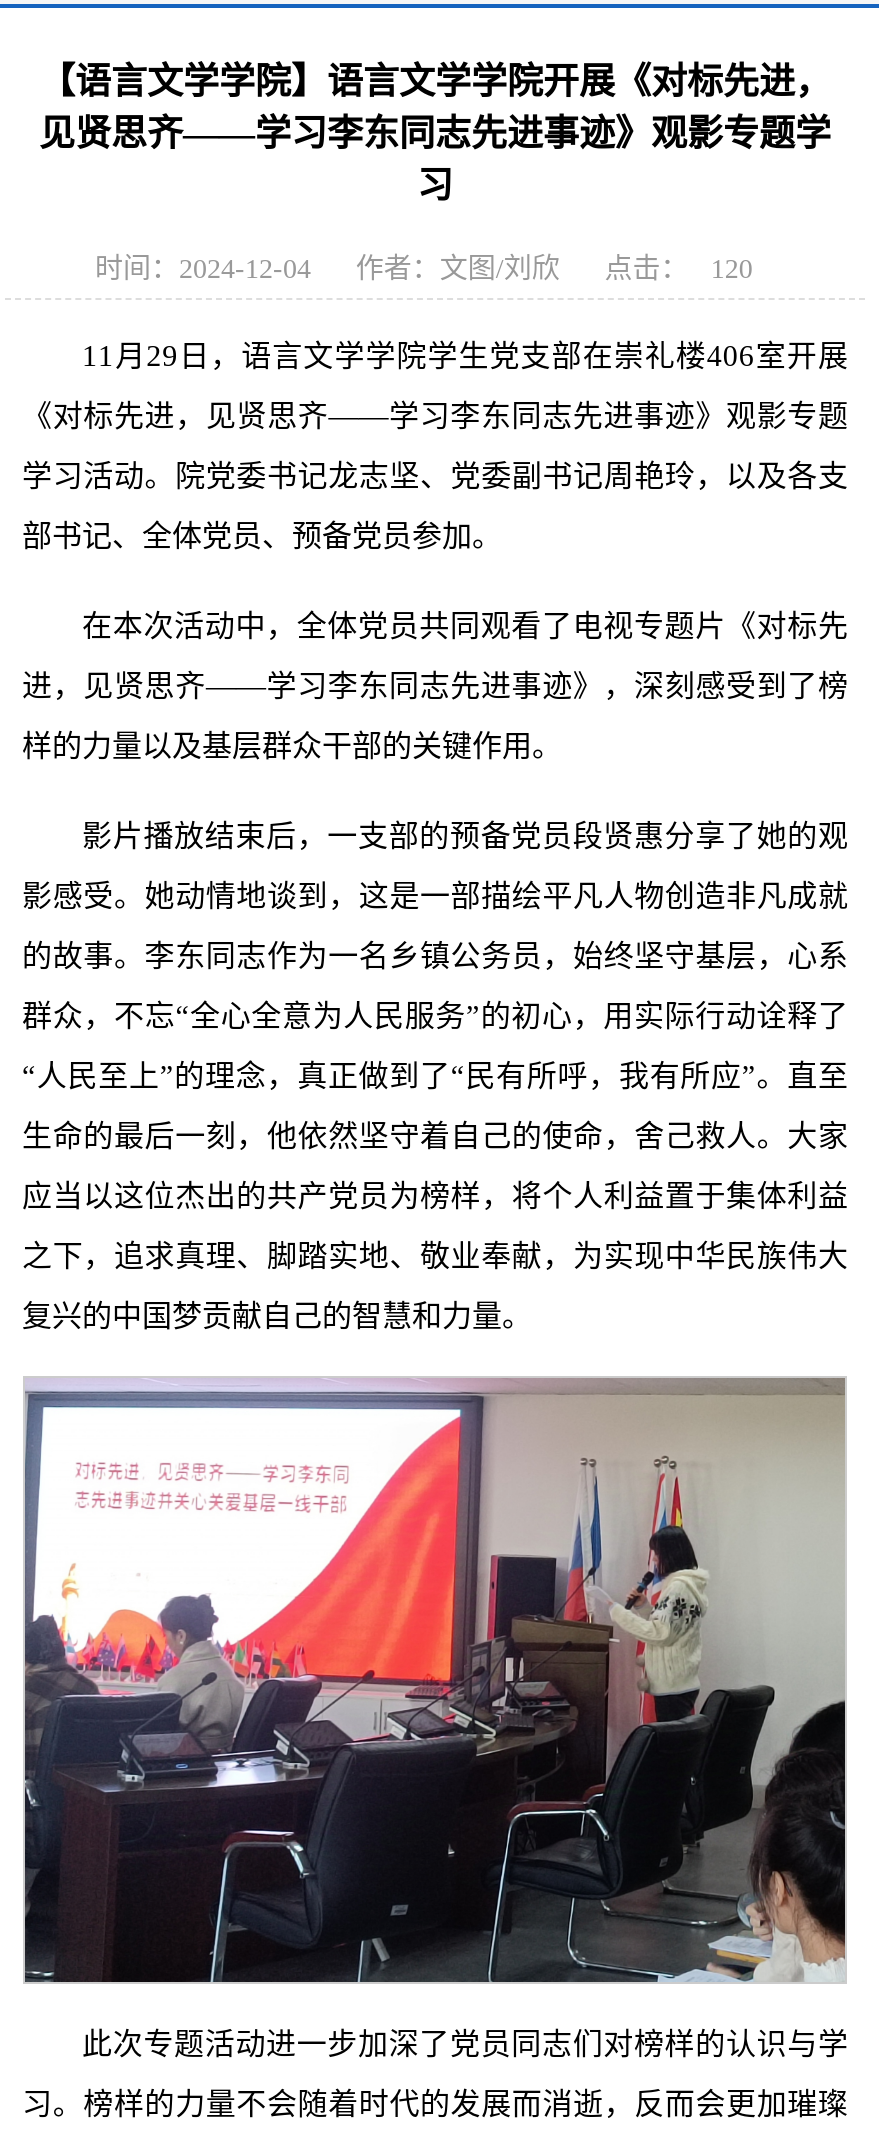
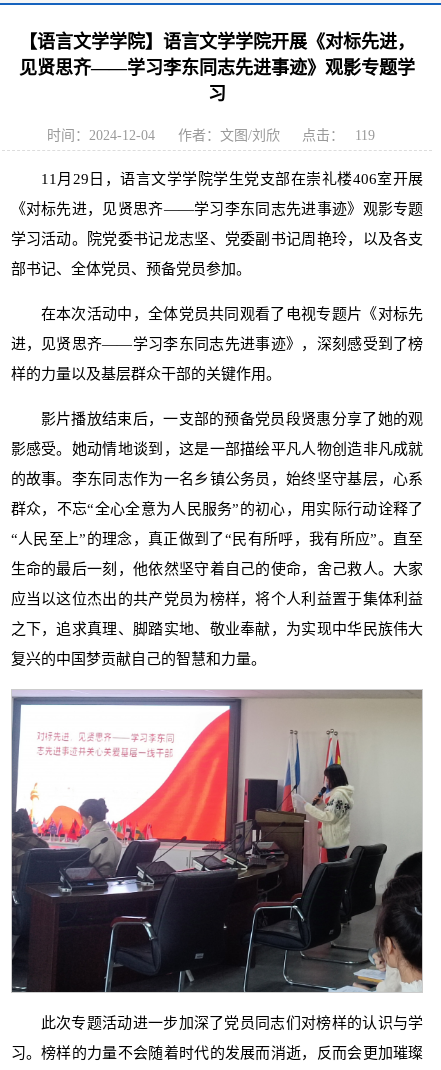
[95,253,753,283] 时间：2024-12-04 作者：文图/刘欣 点击： 120 -> [47,128,375,143] 时间：2024-12-04 作者：文图/刘欣 点击： 119

